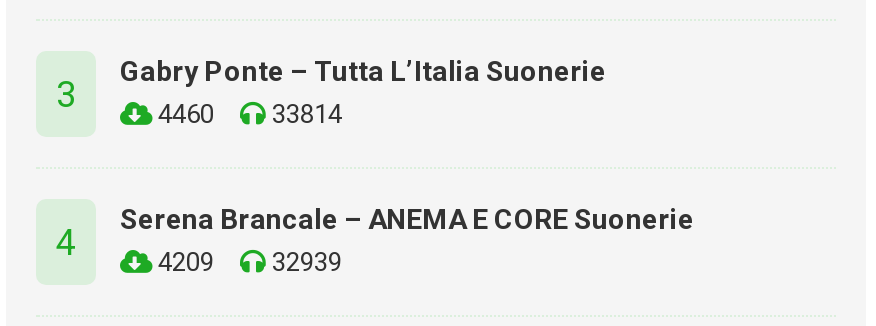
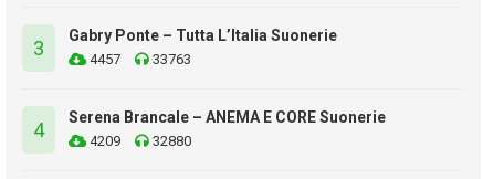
[152,99,214,129] 4460 -> [86,51,120,67] 4457
[266,99,342,129] 33814 -> [149,51,191,67] 33763
[152,247,342,277] 4209 32939 -> [86,133,191,149] 4209 32880

